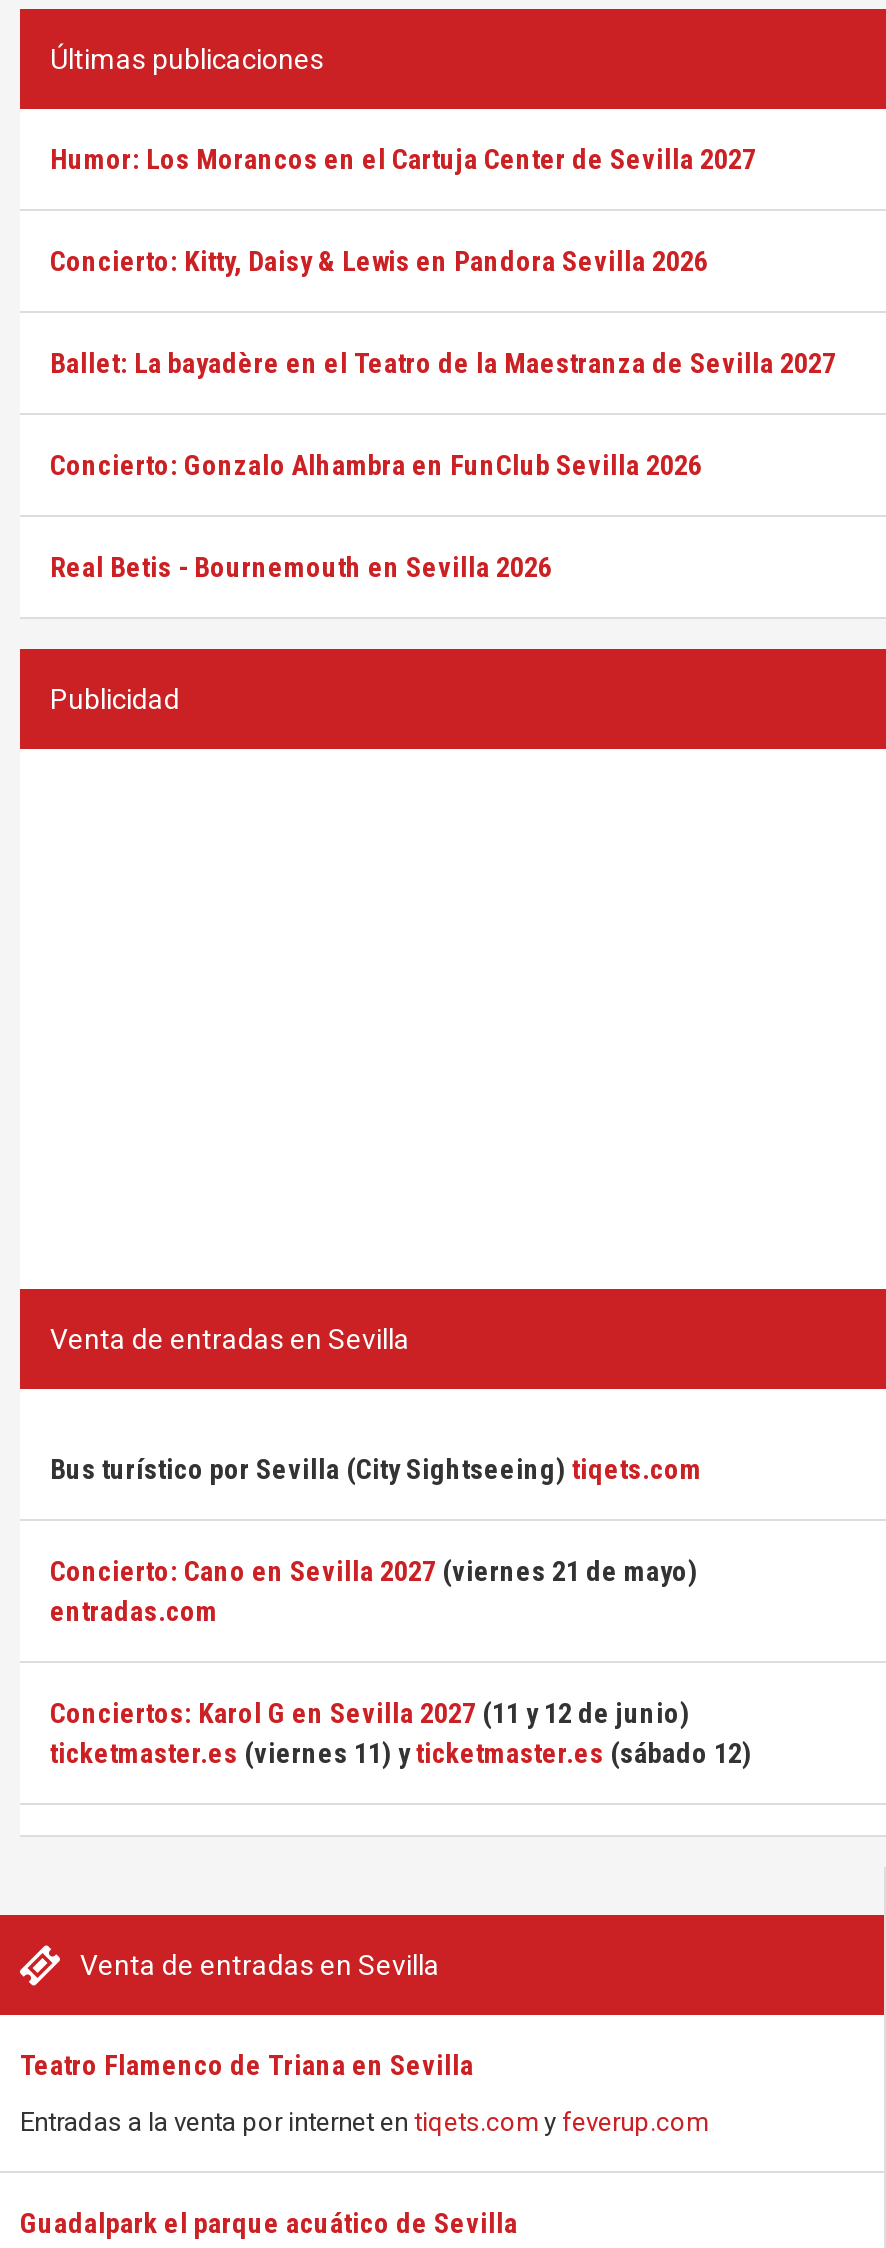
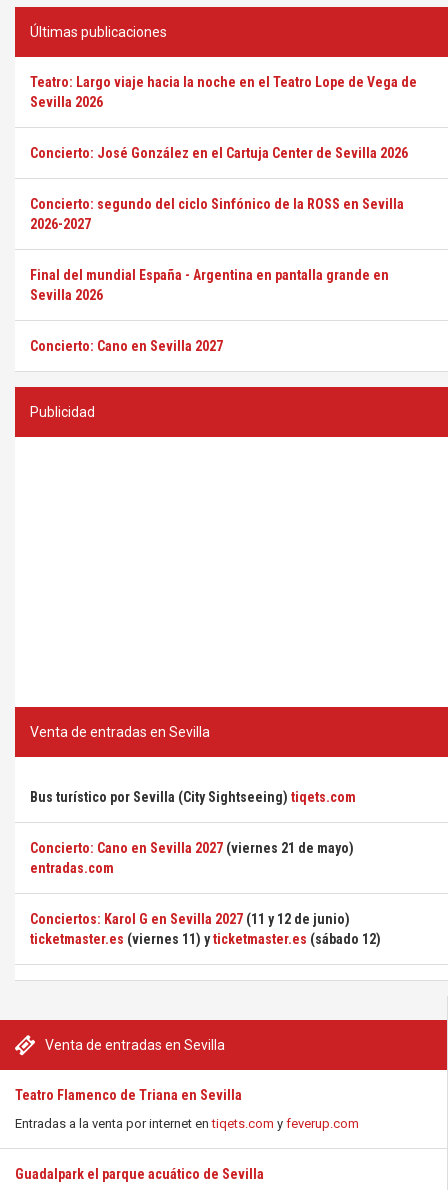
[50,143,756,175] Humor: Los Morancos en el Cartuja Center de Sevilla 2027 -> [30,74,417,110] Teatro: Largo viaje hacia la noche en el Teatro Lope de Vega de | Sevilla 2026
[50,245,708,277] Concierto: Kitty, Daisy & Lewis en Pandora Sevilla 2026 -> [30,145,408,161] Concierto: José González en el Cartuja Center de Sevilla 2026
[50,347,836,379] Ballet: La bayadère en el Teatro de la Maestranza de Sevilla 2027 -> [30,196,404,232] Concierto: segundo del ciclo Sinfónico de la ROSS en Sevilla | 2026-2027
[50,449,702,481] Concierto: Gonzalo Alhambra en FunClub Sevilla 2026 -> [30,267,389,303] Final del mundial España - Argentina en pantalla grande en | Sevilla 2026
[50,551,552,583] Real Betis - Bournemouth en Sevilla 2026 -> [30,338,223,354] Concierto: Cano en Sevilla 2027

